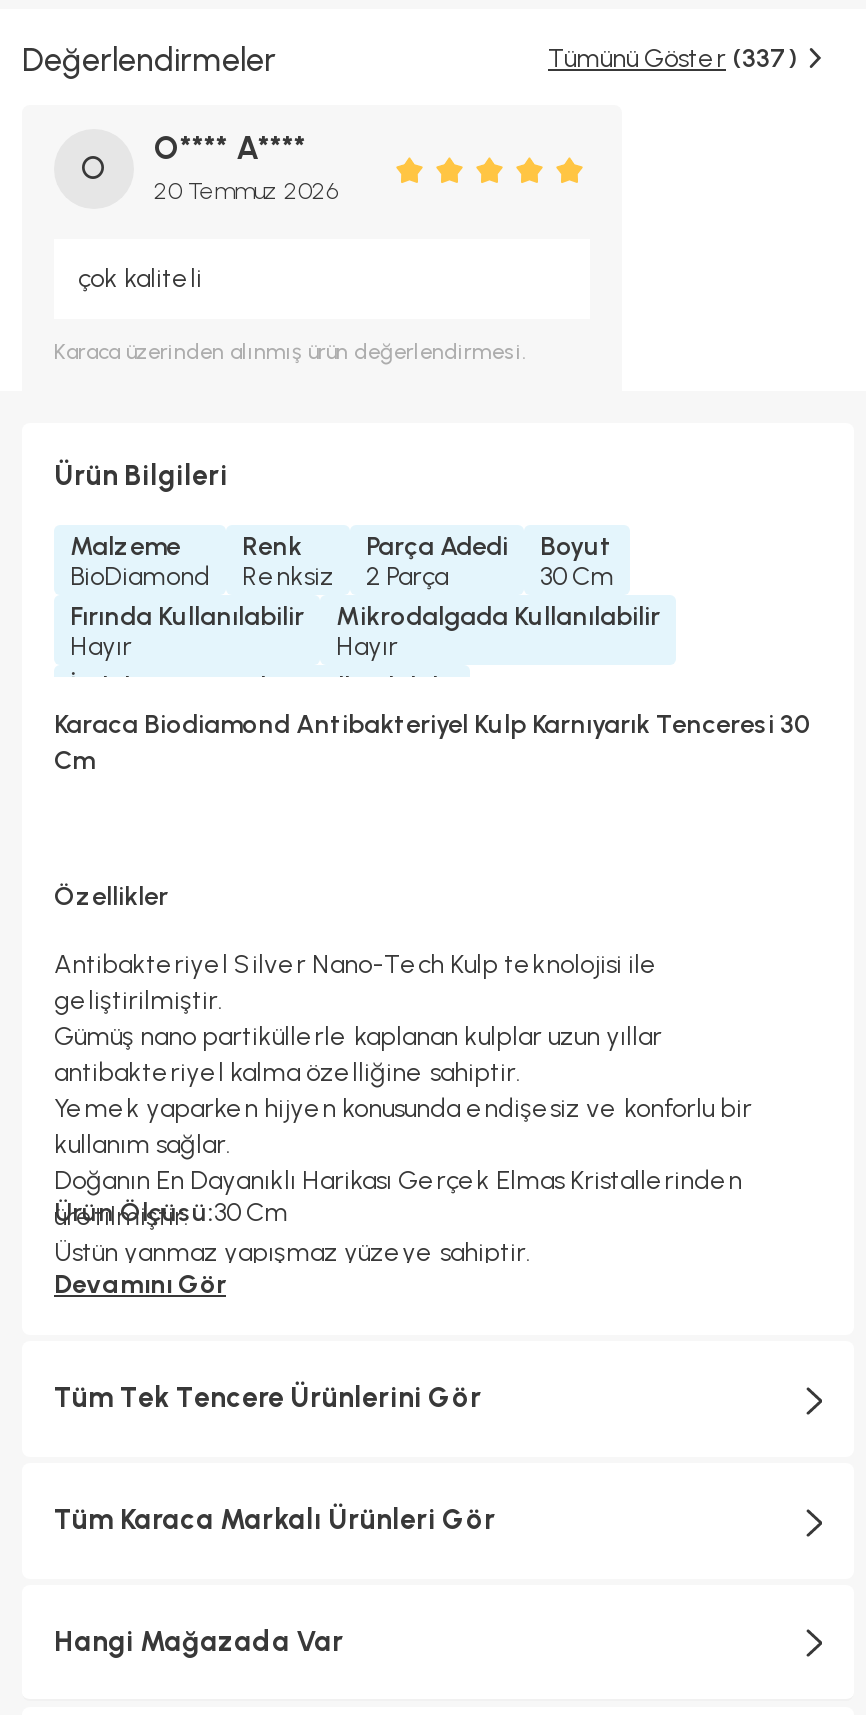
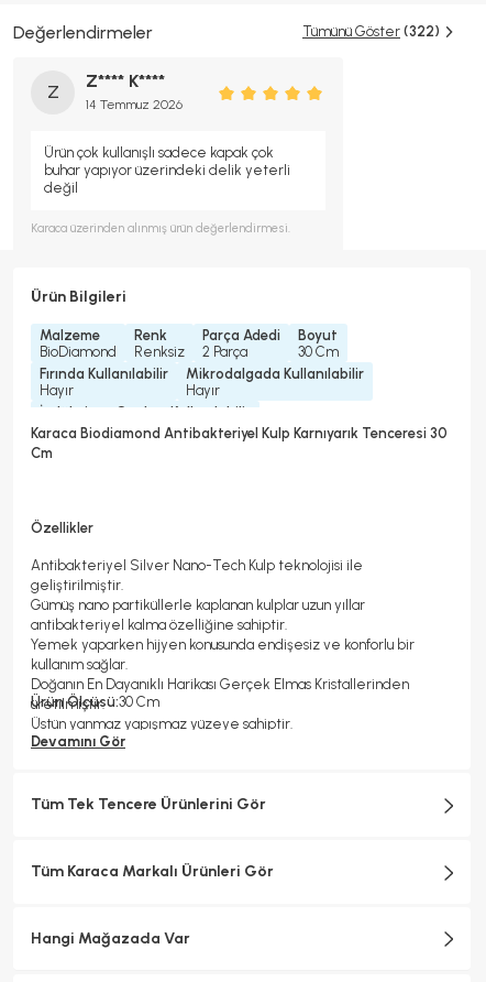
[548,43,798,73] Tümünü Göster (337) -> [302,23,440,40] Tümünü Göster (322)
[154,129,338,205] O**** A**** | 20 Temmuz 2026 -> [86,71,183,113] Z**** K**** | 14 Temmuz 2026
[81,149,107,187] O -> [47,82,59,103] Z
[78,263,202,293] çok kaliteli -> [44,144,290,196] Ürün çok kullanışlı sadece kapak çok | buhar yapıyor üzerindeki delik yeterli | değil

